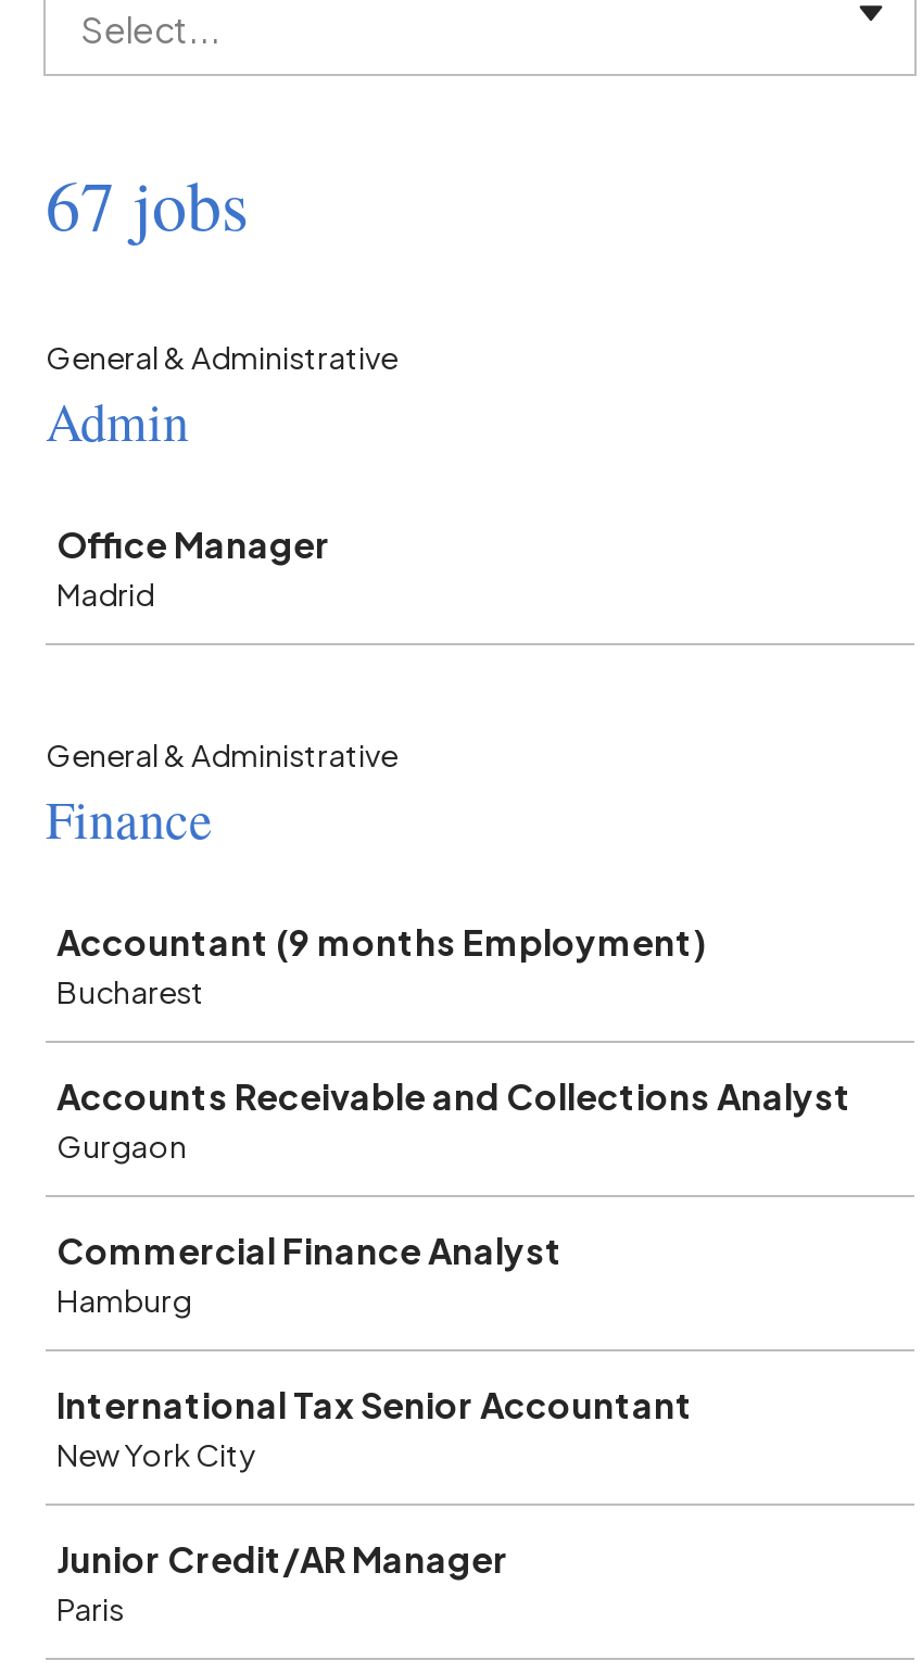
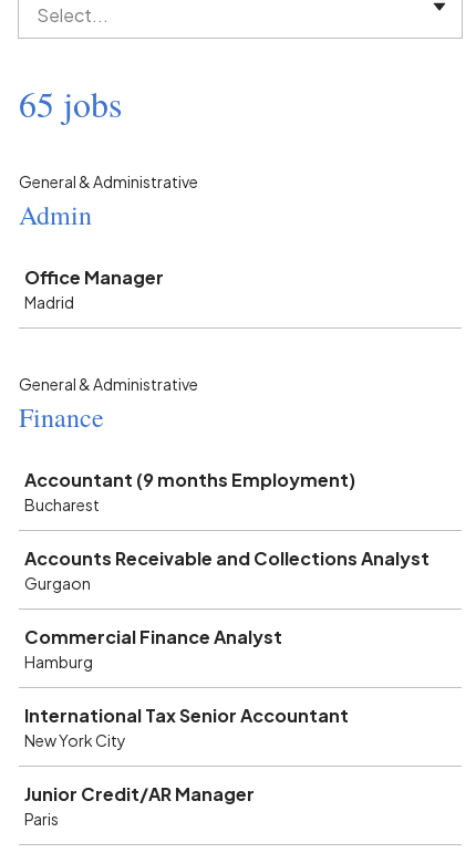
[46,156,248,250] 67 jobs -> [19,80,122,127] 65 jobs

